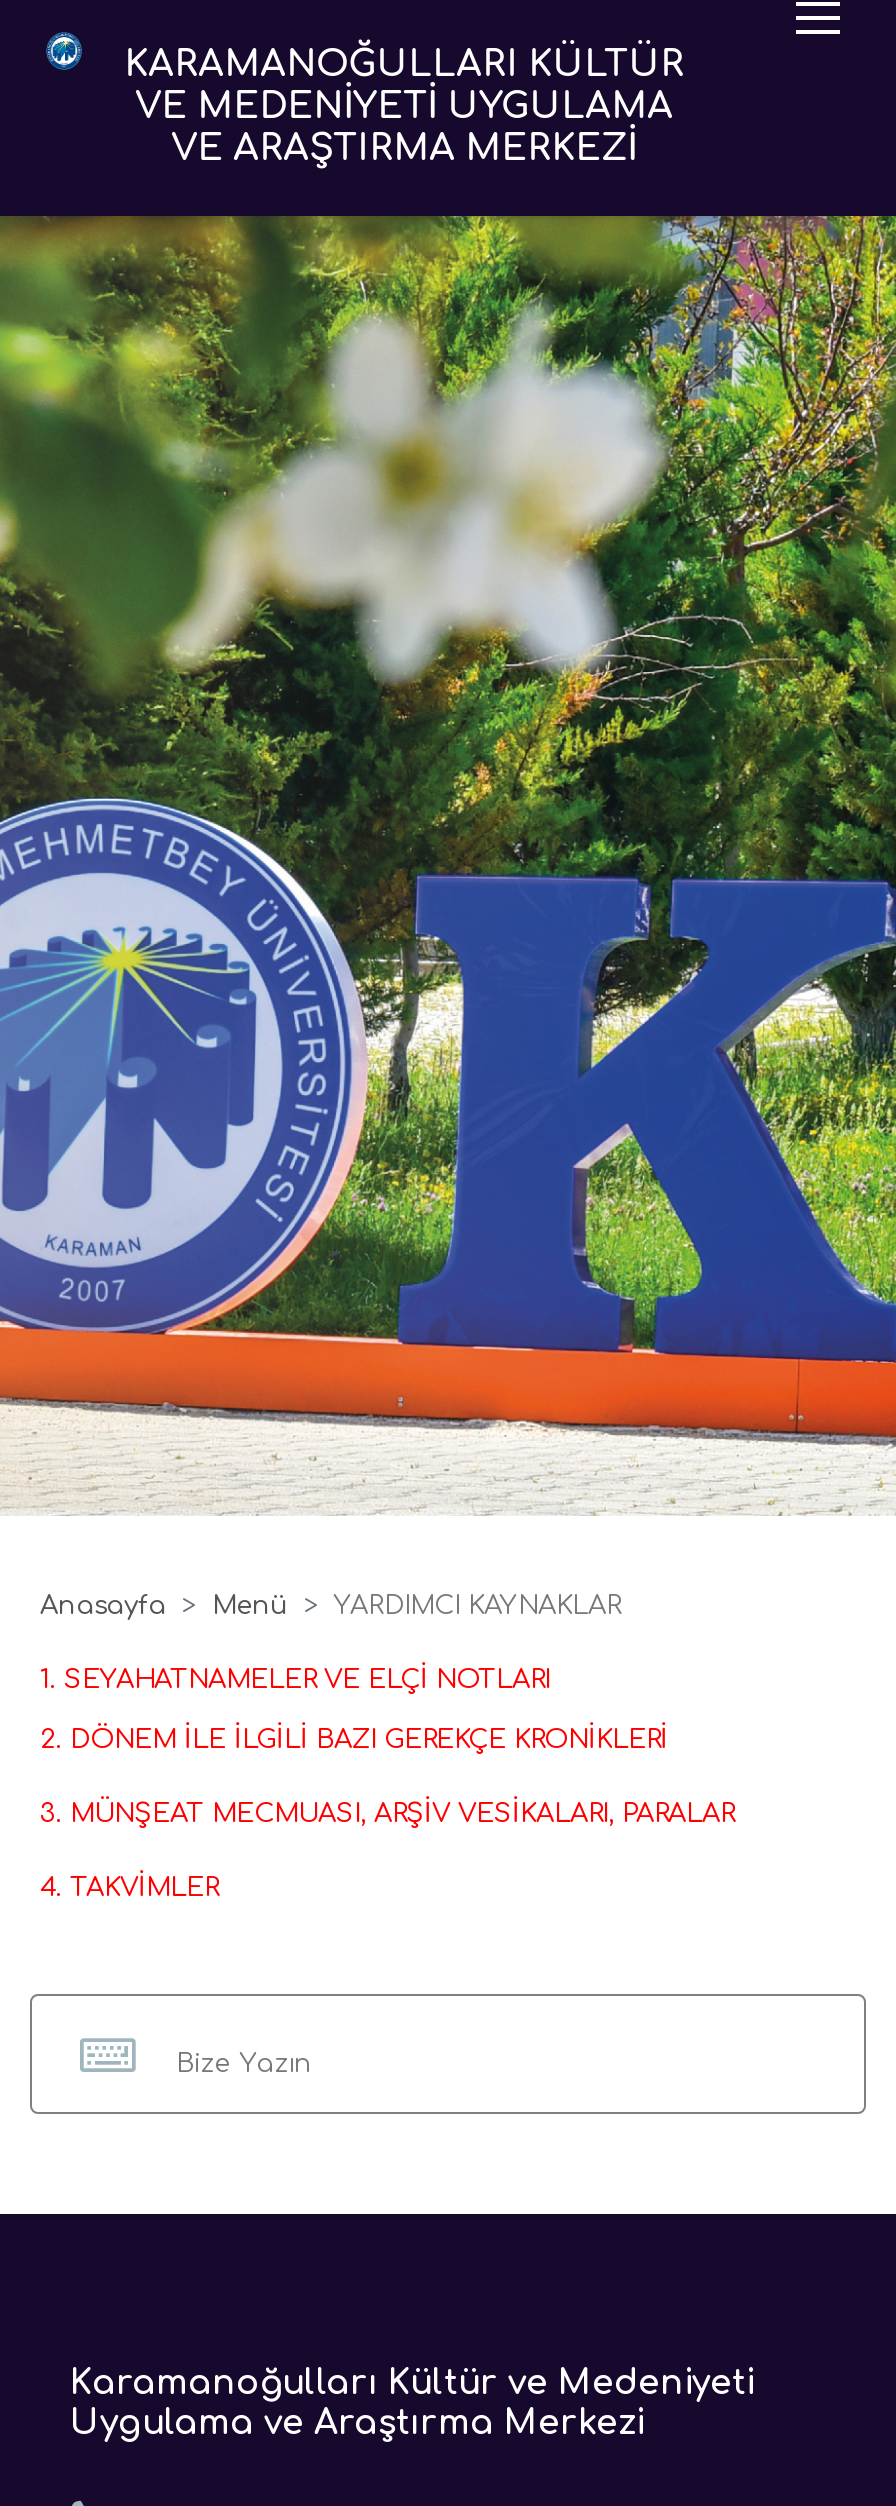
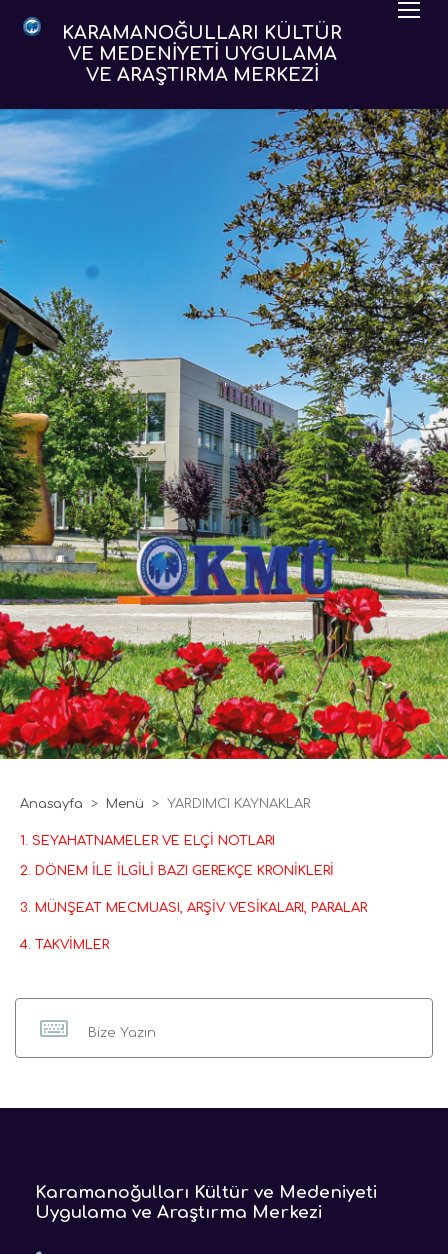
[6,214,890,1516] [image] -> [3,108,445,760] [image]

